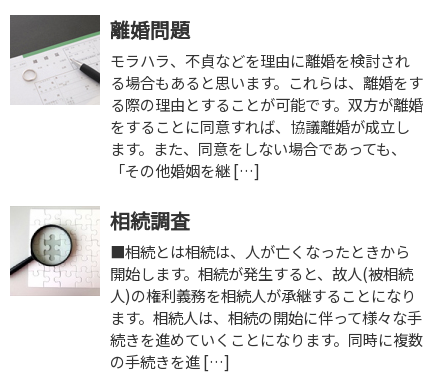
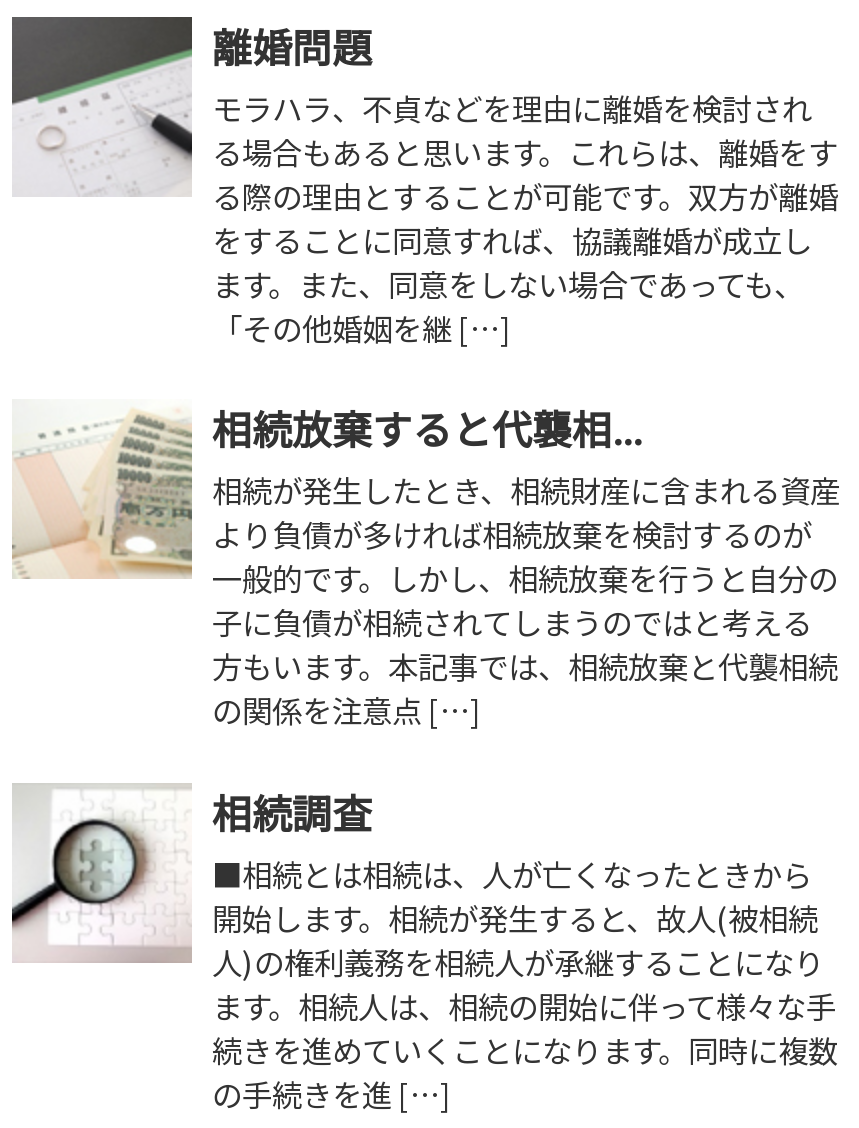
none -> [12,399,840,731] [image] | 相続放棄すると代襲相... | 相続が発生したとき、相続財産に含まれる資産 | より負債が多ければ相続放棄を検討するのが | 一般的です。しかし、相続放棄を行うと自分の | 子に負債が相続されてしまうのではと考える | 方もいます。本記事では、相続放棄と代襲相続 | の関係を注意点 […]

